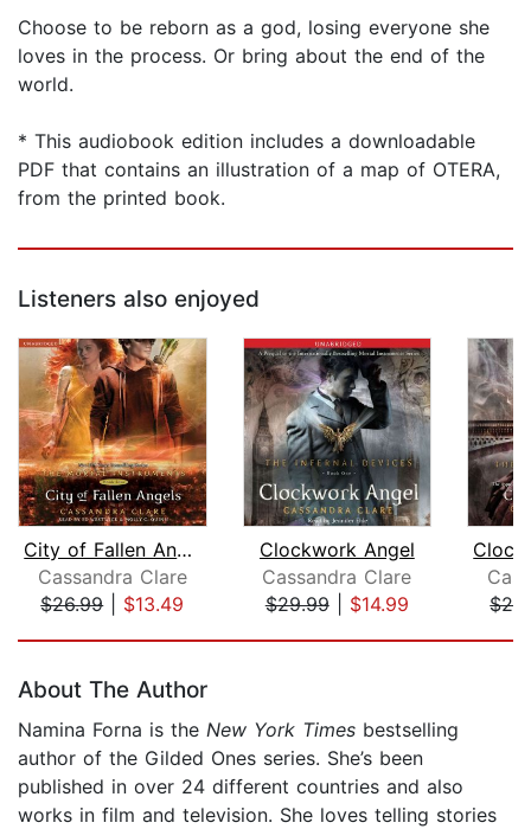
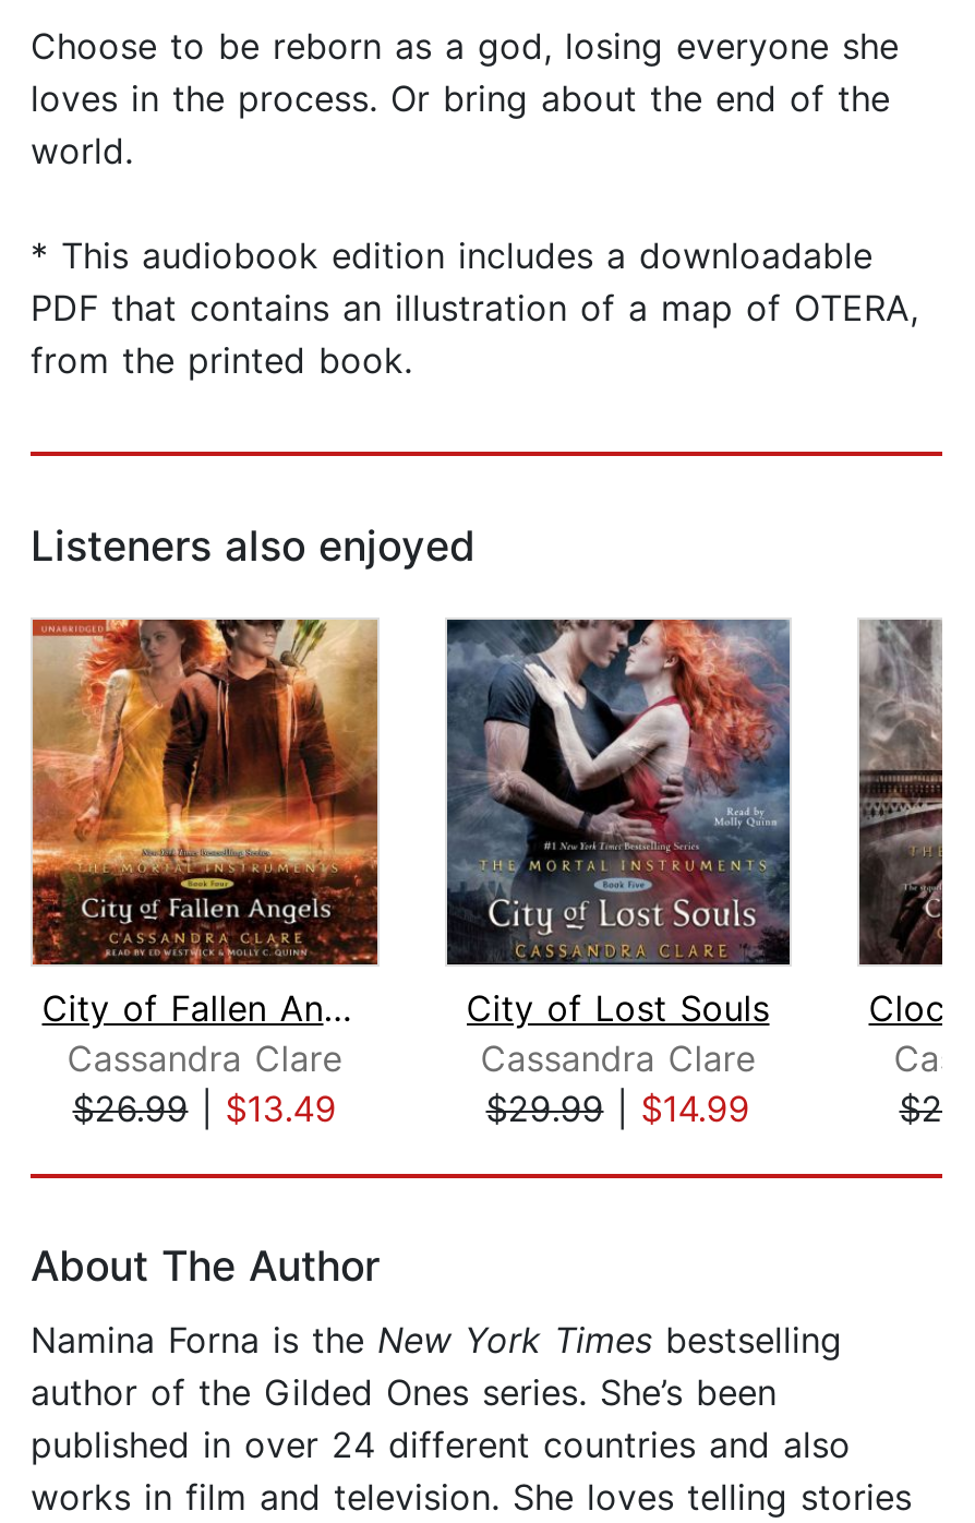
[243,338,431,561] [image] | Clockwork Angel -> [445,617,792,1029] [image] | City of Lost Souls

